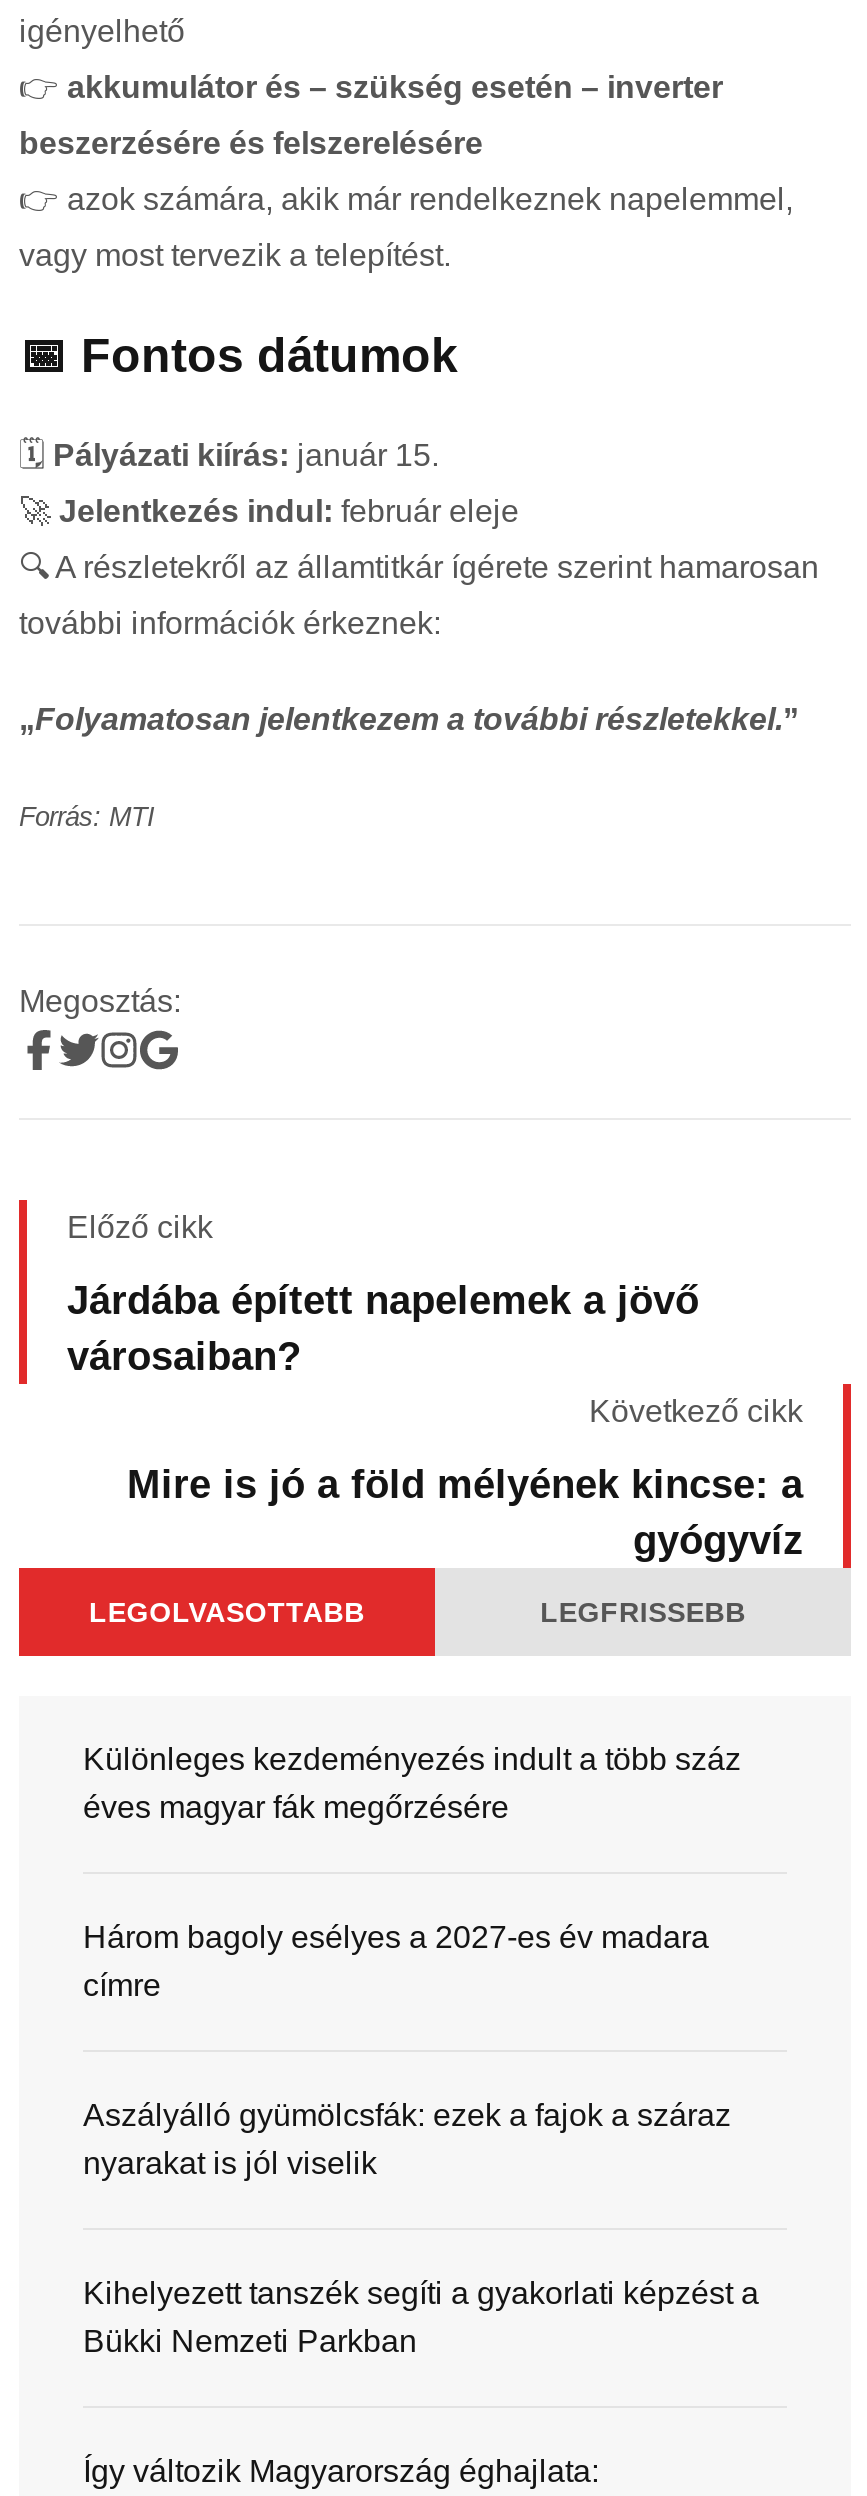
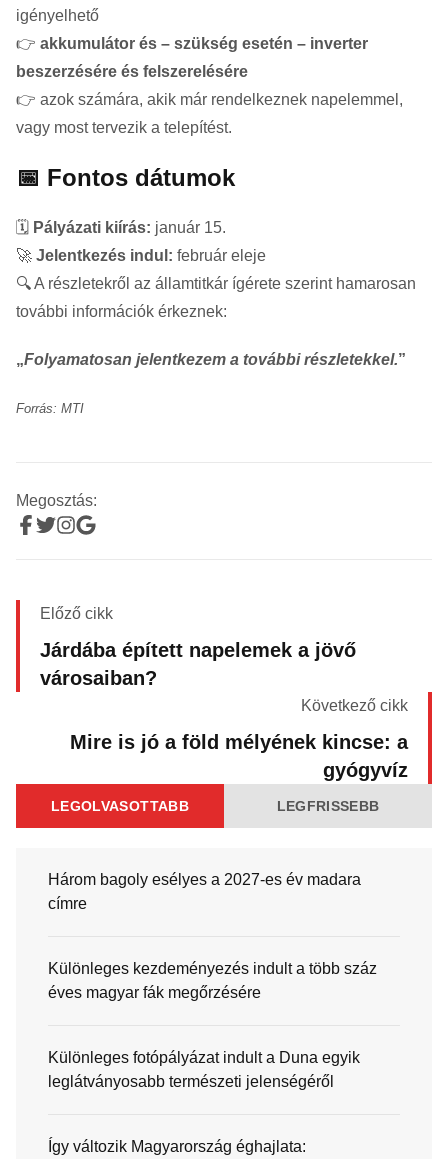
moved [83,1741,741,1823] -> [48,960,377,1001]: Különleges kezdeményezés indult a több száz | éves magyar fák megőrzésére
[83,2097,731,2179] Aszályálló gyümölcsfák: ezek a fajok a száraz | nyarakat is jól viselik -> none
[83,2275,759,2357] Kihelyezett tanszék segíti a gyakorlati képzést a | Bükki Nemzeti Parkban -> [48,1049,360,1090] Különleges fotópályázat indult a Duna egyik | leglátványosabb természeti jelenségéről

